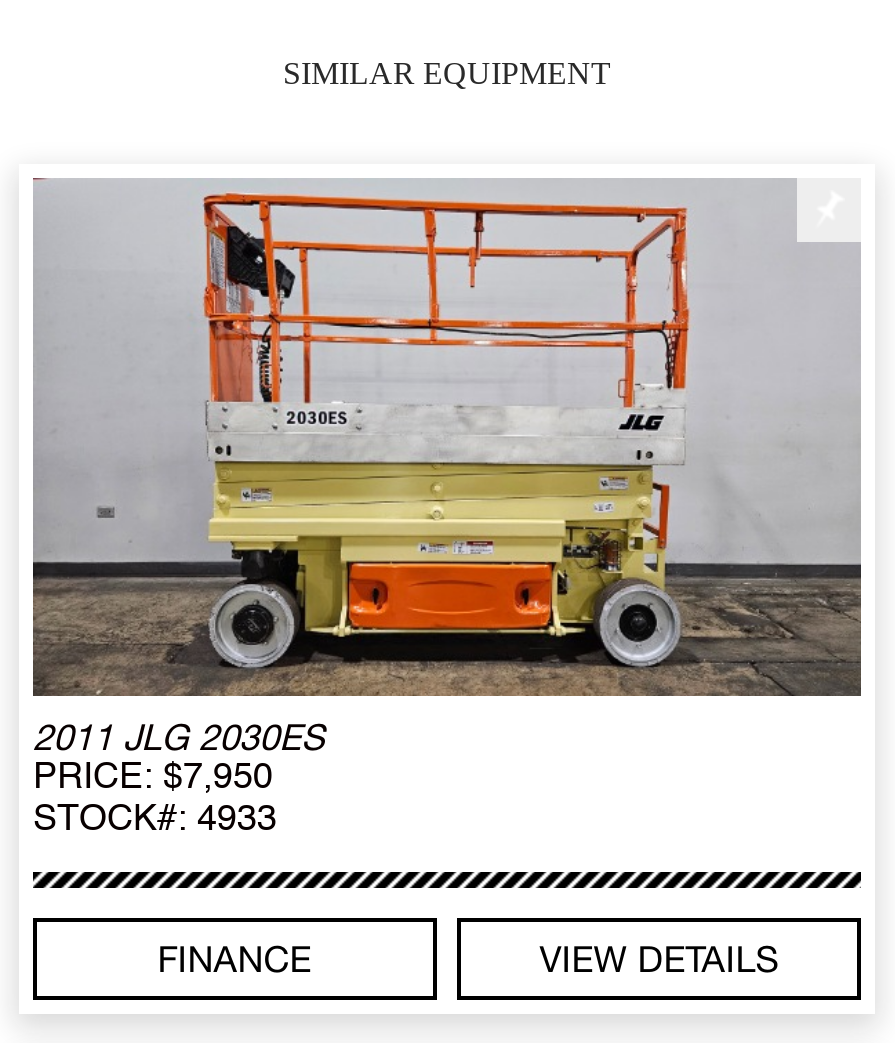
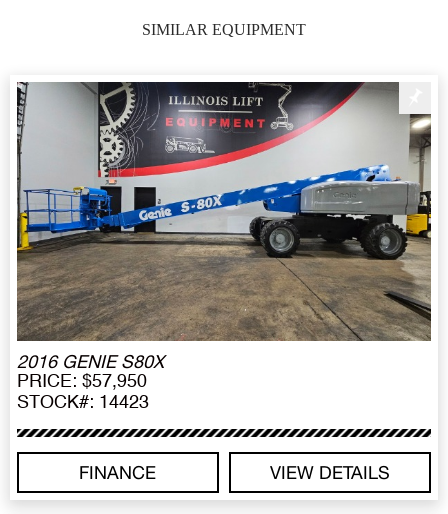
[33,178,863,838] [image] | 2011 JLG 2030ES | PRICE: $7,950 | STOCK#: 4933 -> [16,81,432,412] [image] | 2016 GENIE S80X | PRICE: $57,950 | STOCK#: 14423

